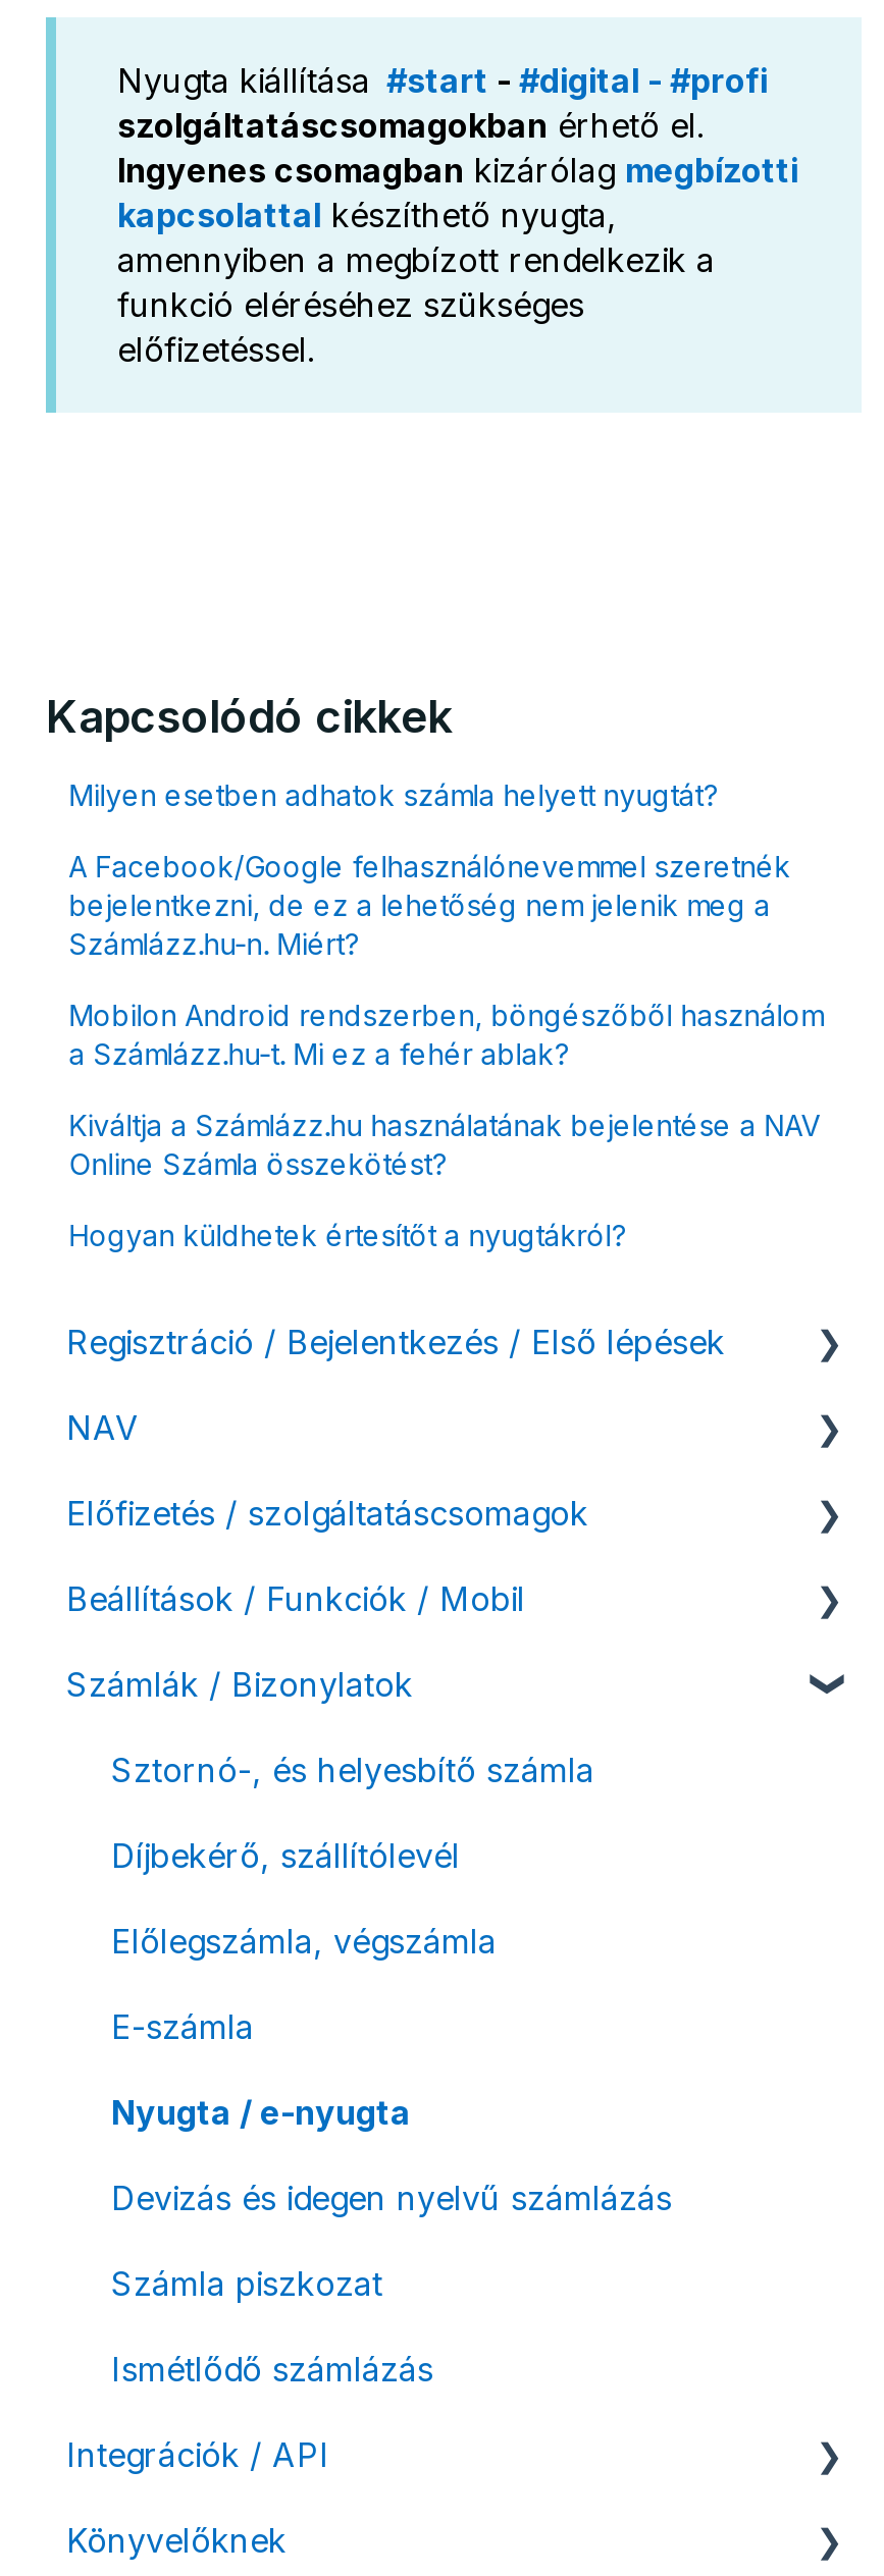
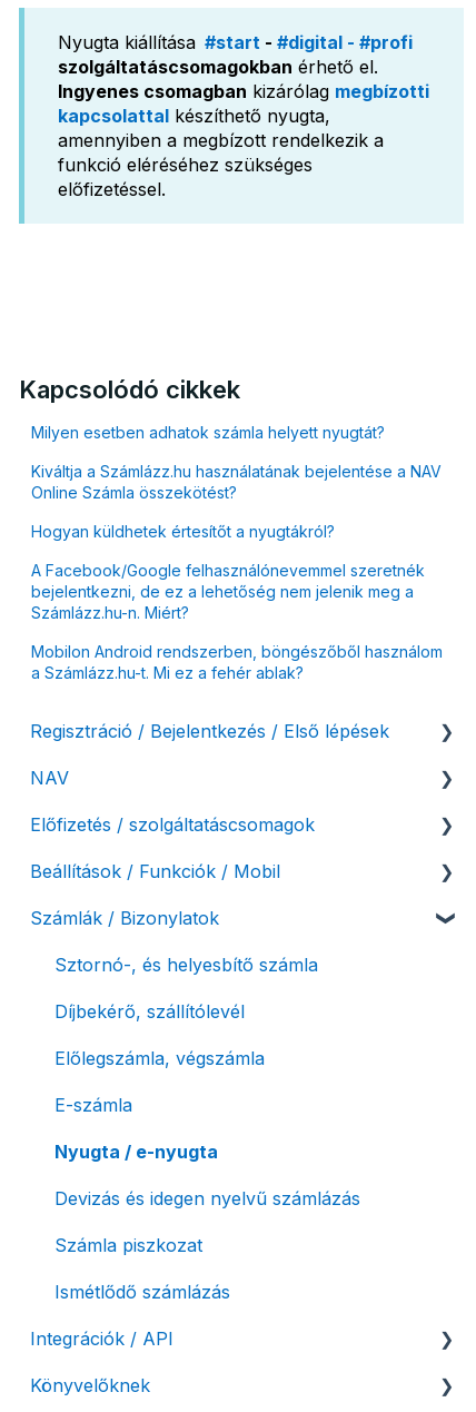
moved [69,849,823,1071] -> [31,561,443,682]: A Facebook/Google felhasználónevemmel szeretnék | bejelentkezni, de ez a lehetőség nem jelenik meg a | Számlázz.hu-n. Miért? | Mobilon Android rendszerben, böngészőből használom | a Számlázz.hu-t. Mi ez a fehér ablak?
moved [69,1108,821,1253] -> [31,462,442,541]: Kiváltja a Számlázz.hu használatának bejelentése a NAV | Online Számla összekötést? | Hogyan küldhetek értesítőt a nyugtákról?

